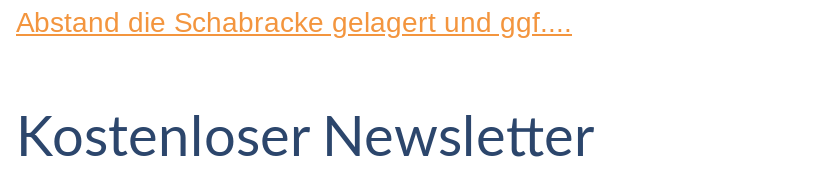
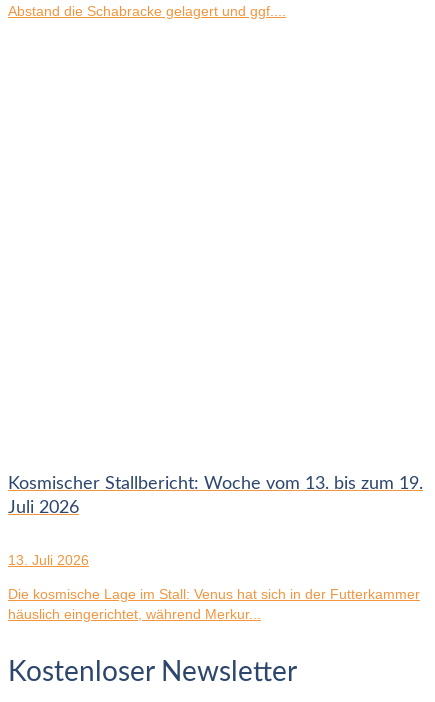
none -> [8,475,423,622] Kosmischer Stallbericht: Woche vom 13. bis zum 19. | Juli 2026 | 13. Juli 2026 | Die kosmische Lage im Stall: Venus hat sich in der Futterkammer | häuslich eingerichtet, während Merkur...

